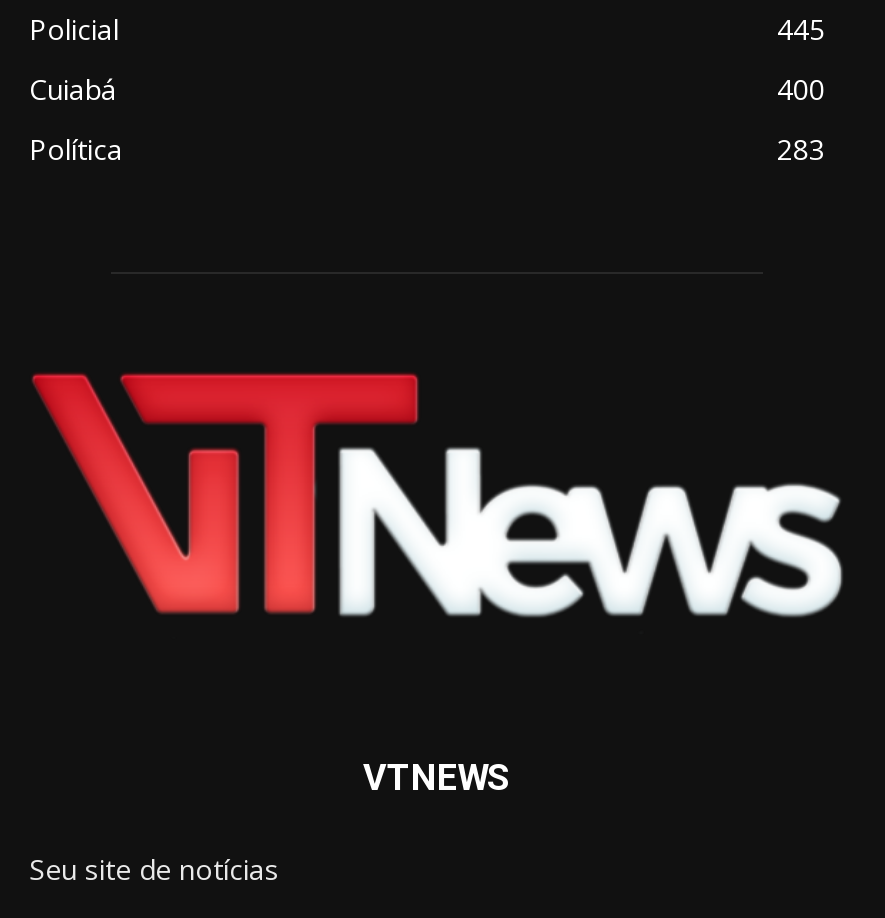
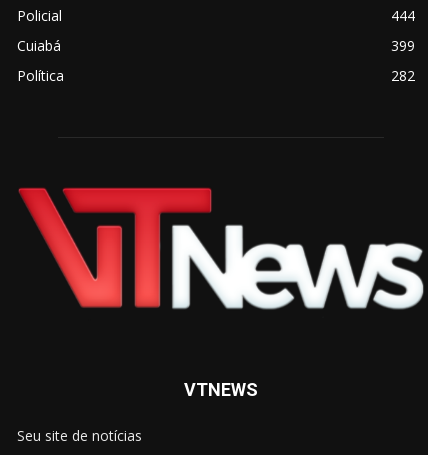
[777,10,825,48] 445 -> [391,6,415,25] 444
[777,70,825,108] 400 -> [391,36,415,55] 399
[777,130,825,168] 283 -> [391,66,415,85] 282

